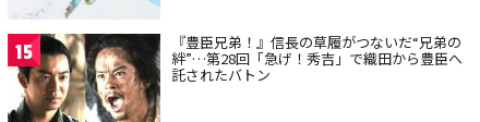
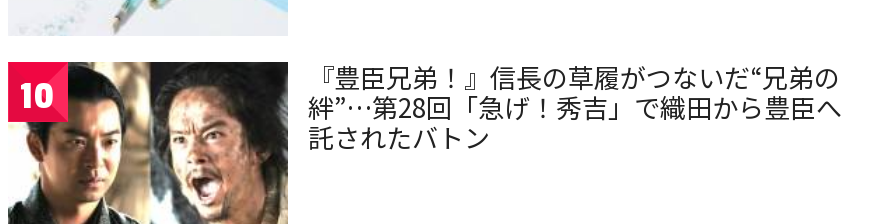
[15,40,33,64] 15 -> [20,74,56,118] 10

